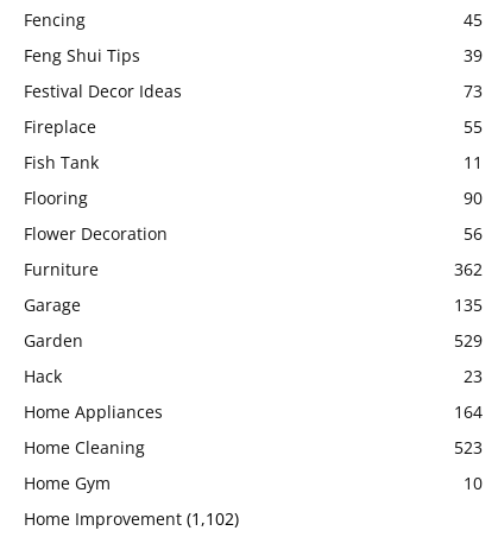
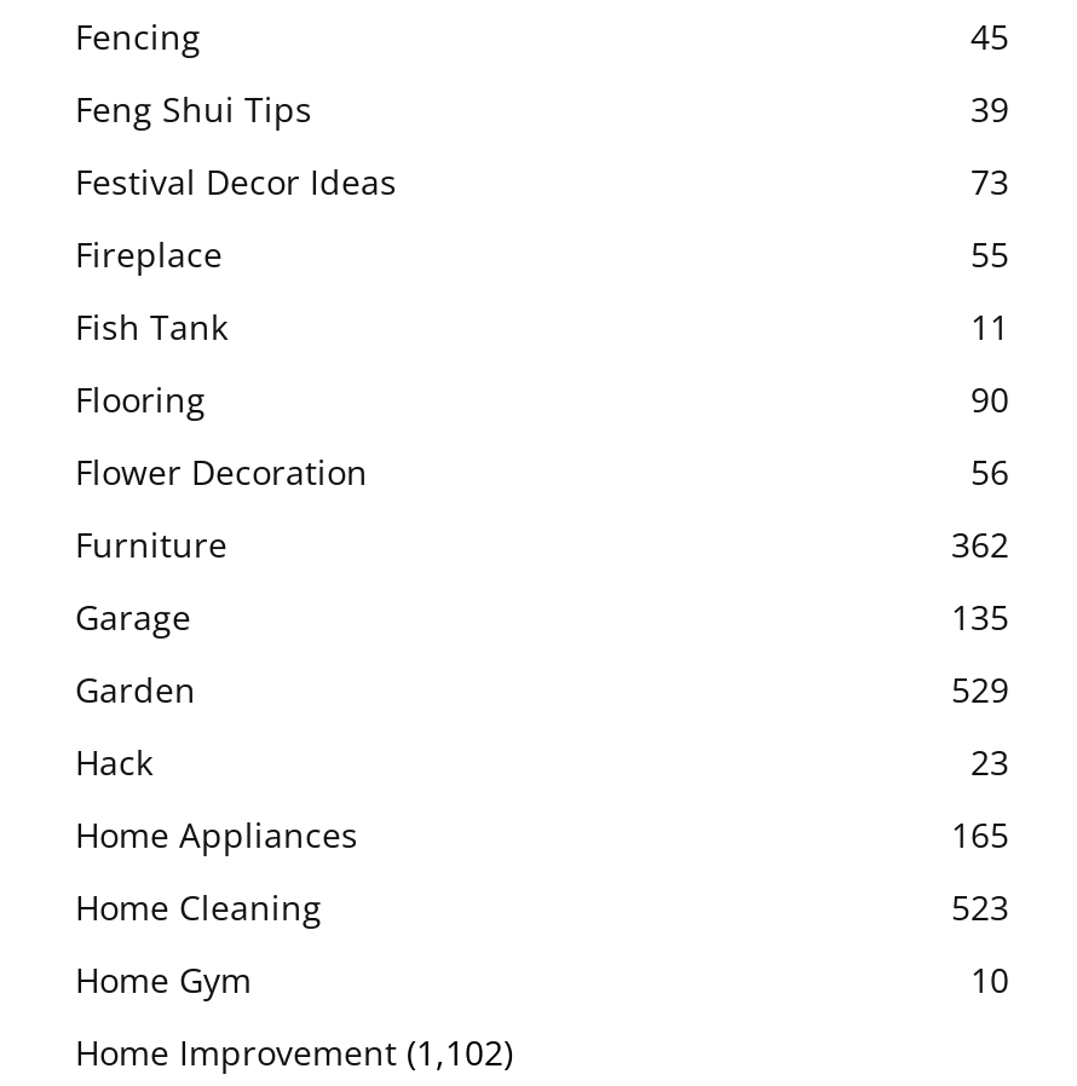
[454,400,483,423] 164 -> [951,811,1009,857] 165

